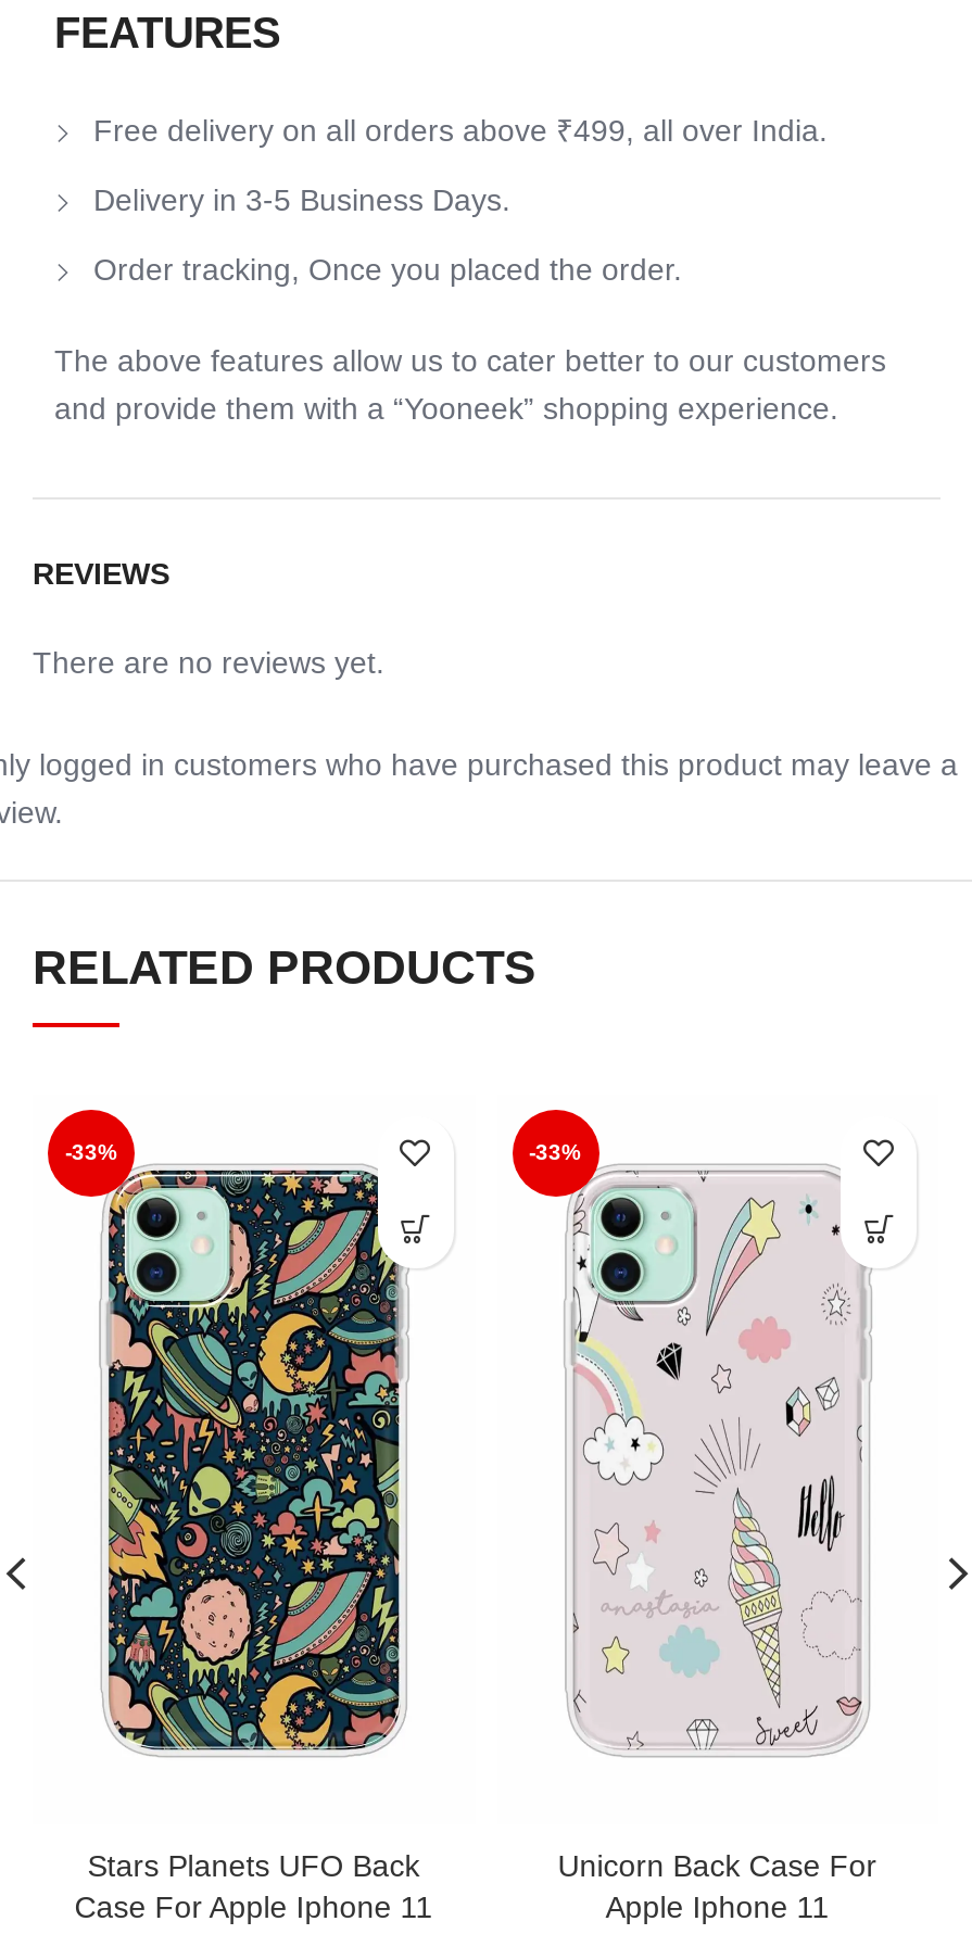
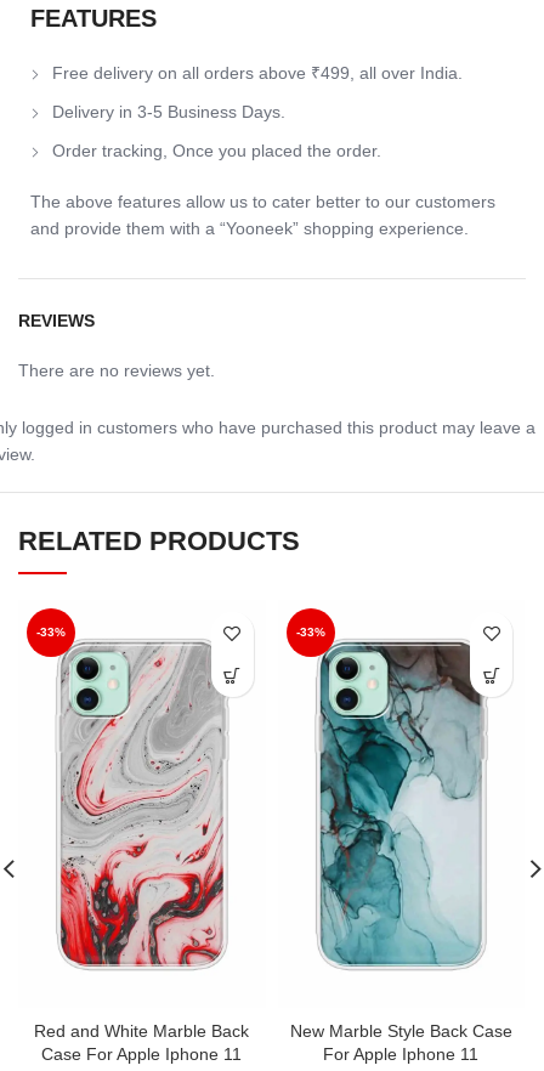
[106,1171,402,1753] [image] -> [59,644,225,967] [image]
[573,1171,860,1748] [image] -> [319,641,482,967] [image]
[87,1848,420,1883] Stars Planets UFO Back -> [34,1022,249,1041] Red and White Marble Back
[558,1848,877,1924] Unicorn Back Case For | Apple Iphone 11 -> [290,1022,512,1064] New Marble Style Back Case | For Apple Iphone 11

